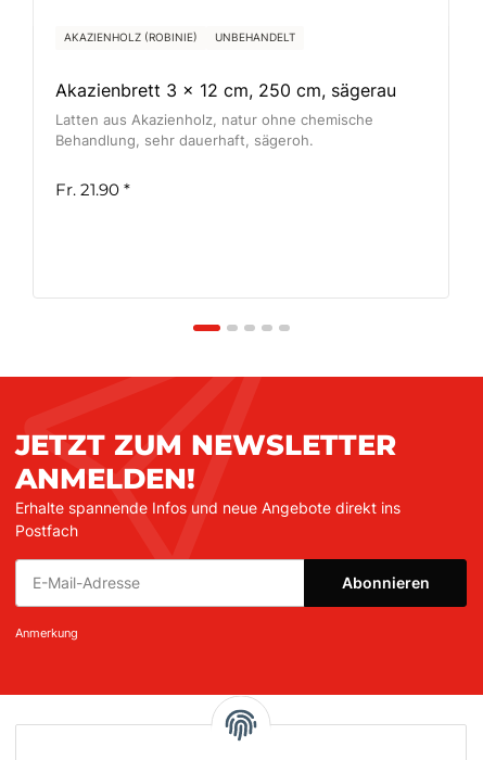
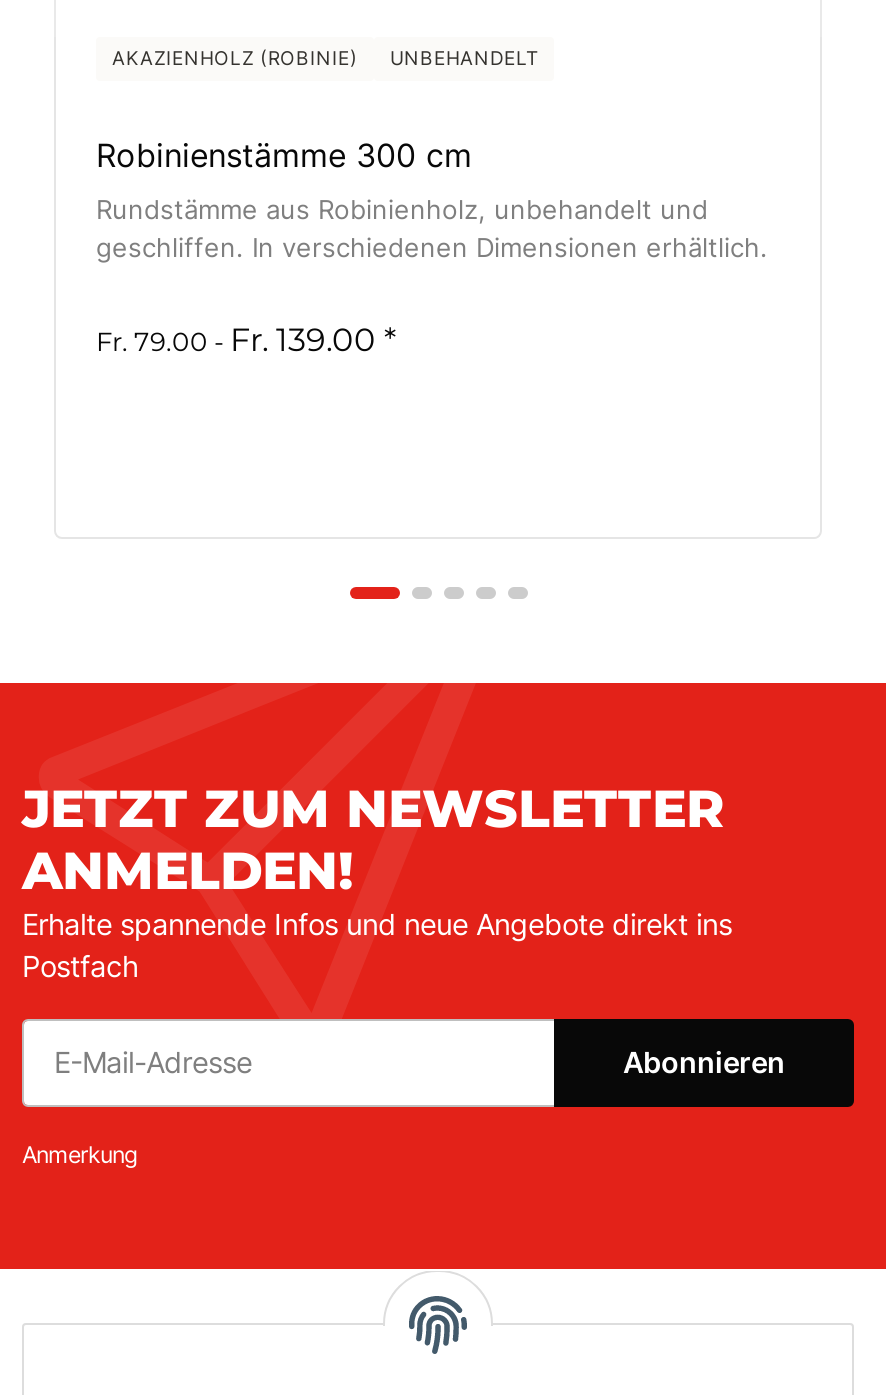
[55,79,396,101] Akazienbrett 3 x 12 cm, 250 cm, sägerau -> [96,135,472,175] Robinienstämme 300 cm
[55,112,373,149] Latten aus Akazienholz, natur ohne chemische | Behandlung, sehr dauerhaft, sägeroh. -> [96,195,768,263] Rundstämme aus Robinienholz, unbehandelt und | geschliffen. In verschiedenen Dimensionen erhältlich.
[55,179,130,200] Fr. 21.90 * -> [96,321,396,359] Fr. 79.00 - Fr. 139.00 *

